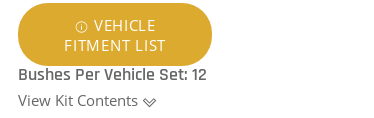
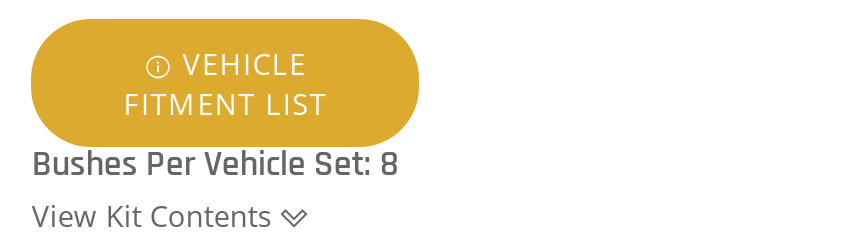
[18,63,207,86] Bushes Per Vehicle Set: 12 -> [32,141,400,187] Bushes Per Vehicle Set: 8

